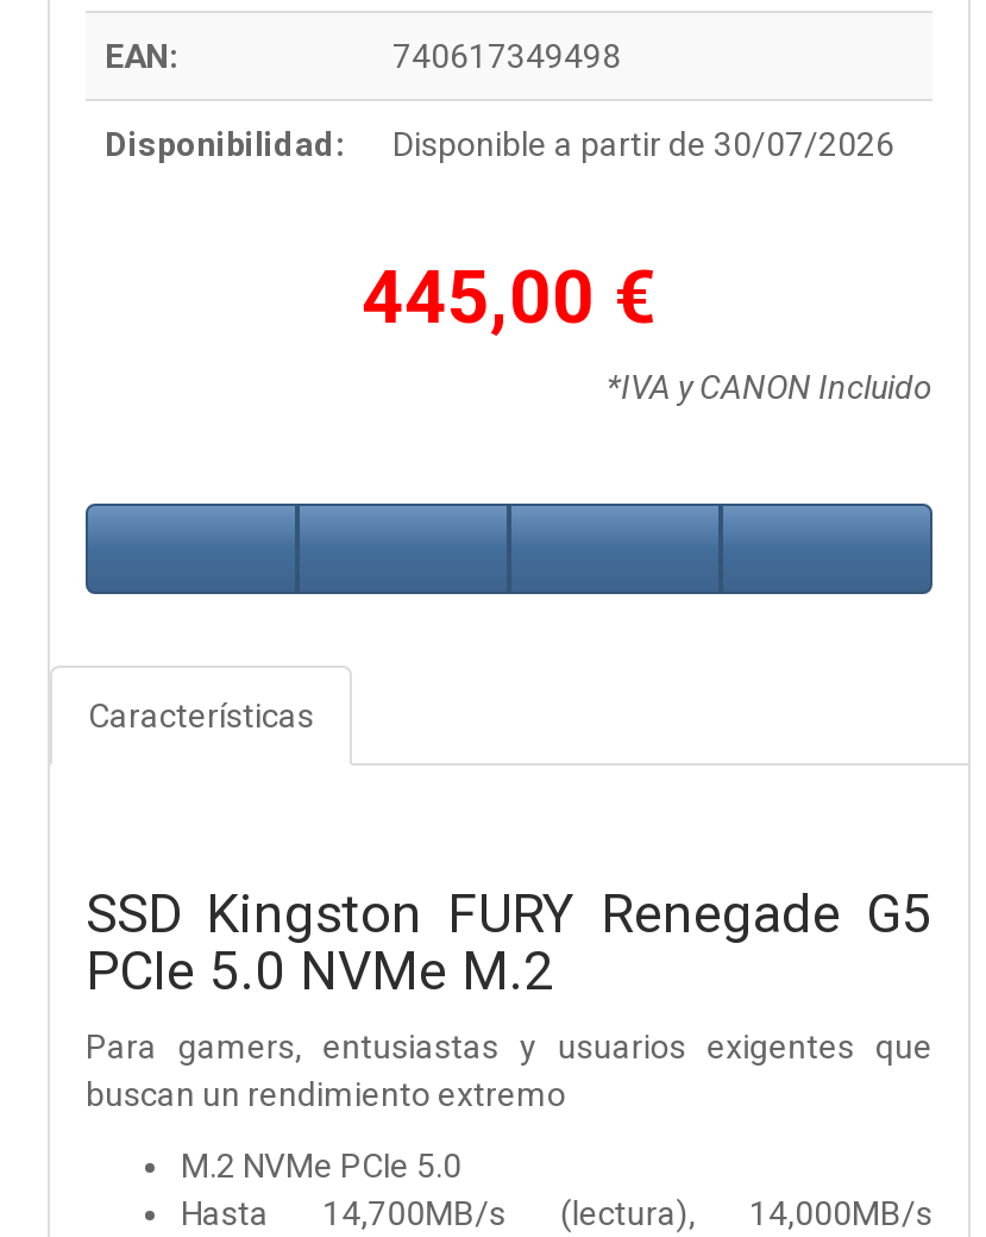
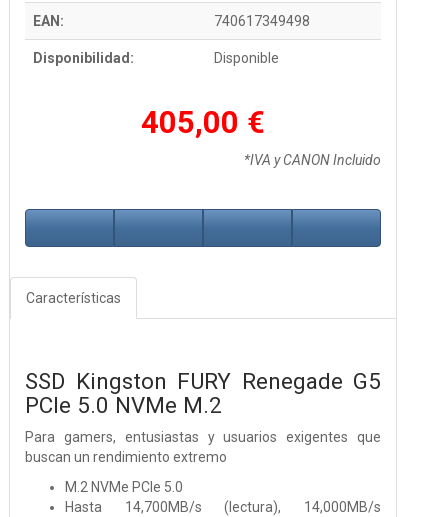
[392,124,894,162] Disponible a partir de 30/07/2026 -> [214,50,279,66] Disponible
[362,253,657,341] 445,00 € -> [141,104,265,141] 405,00 €

